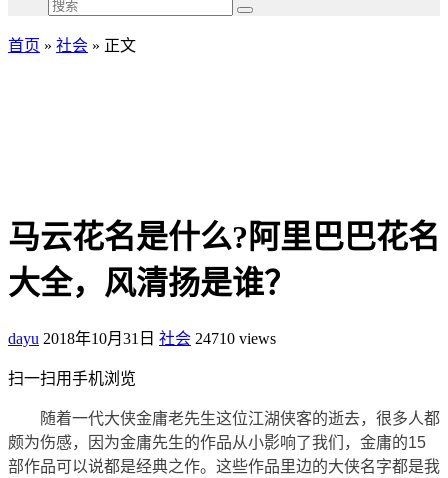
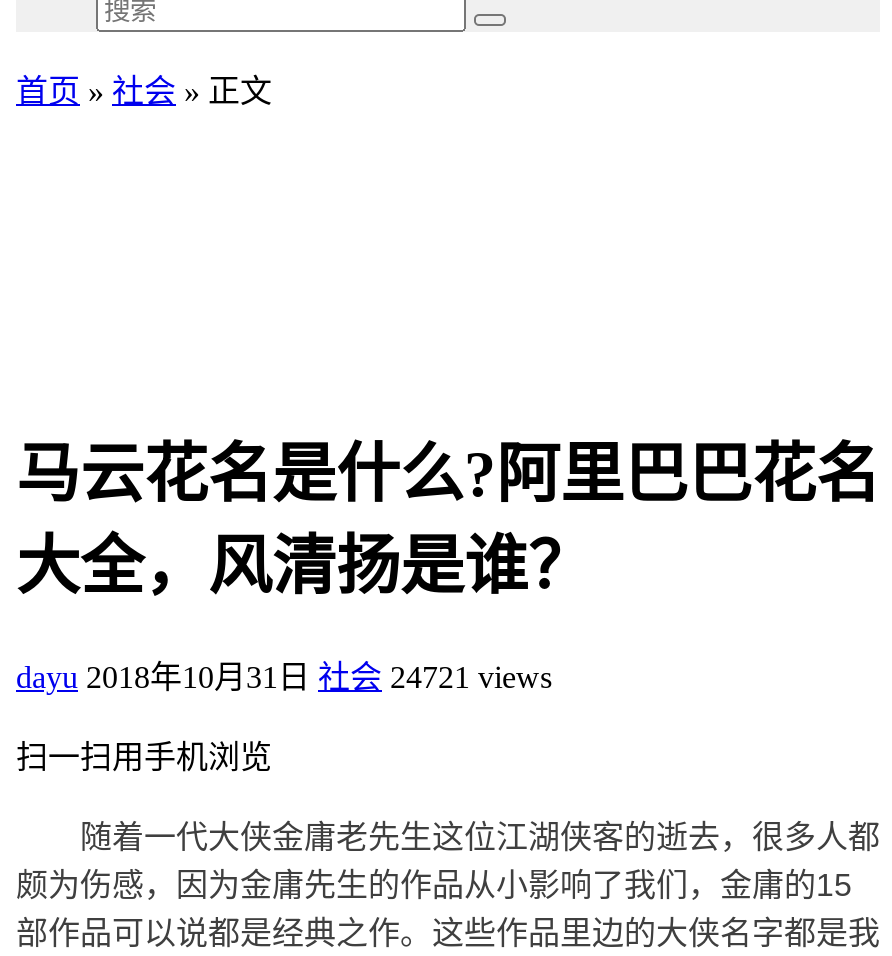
[8,330,276,347] dayu 2018年10月31日 社会 24710 views -> [16,660,552,694] dayu 2018年10月31日 社会 24721 views

